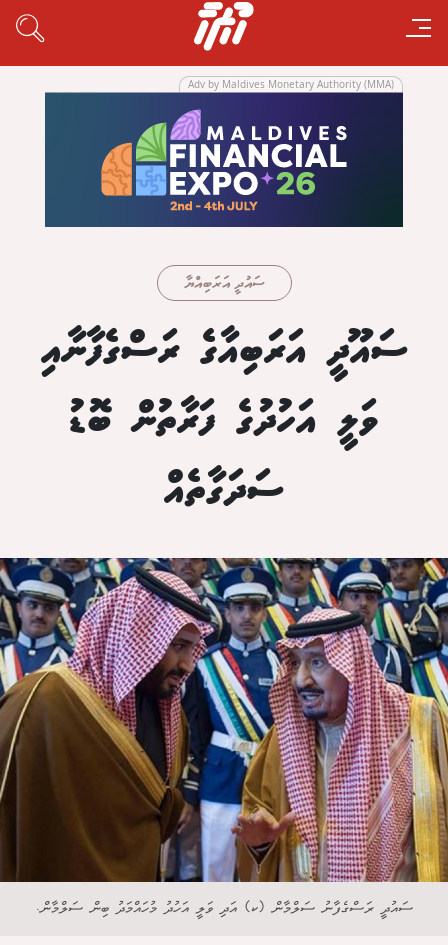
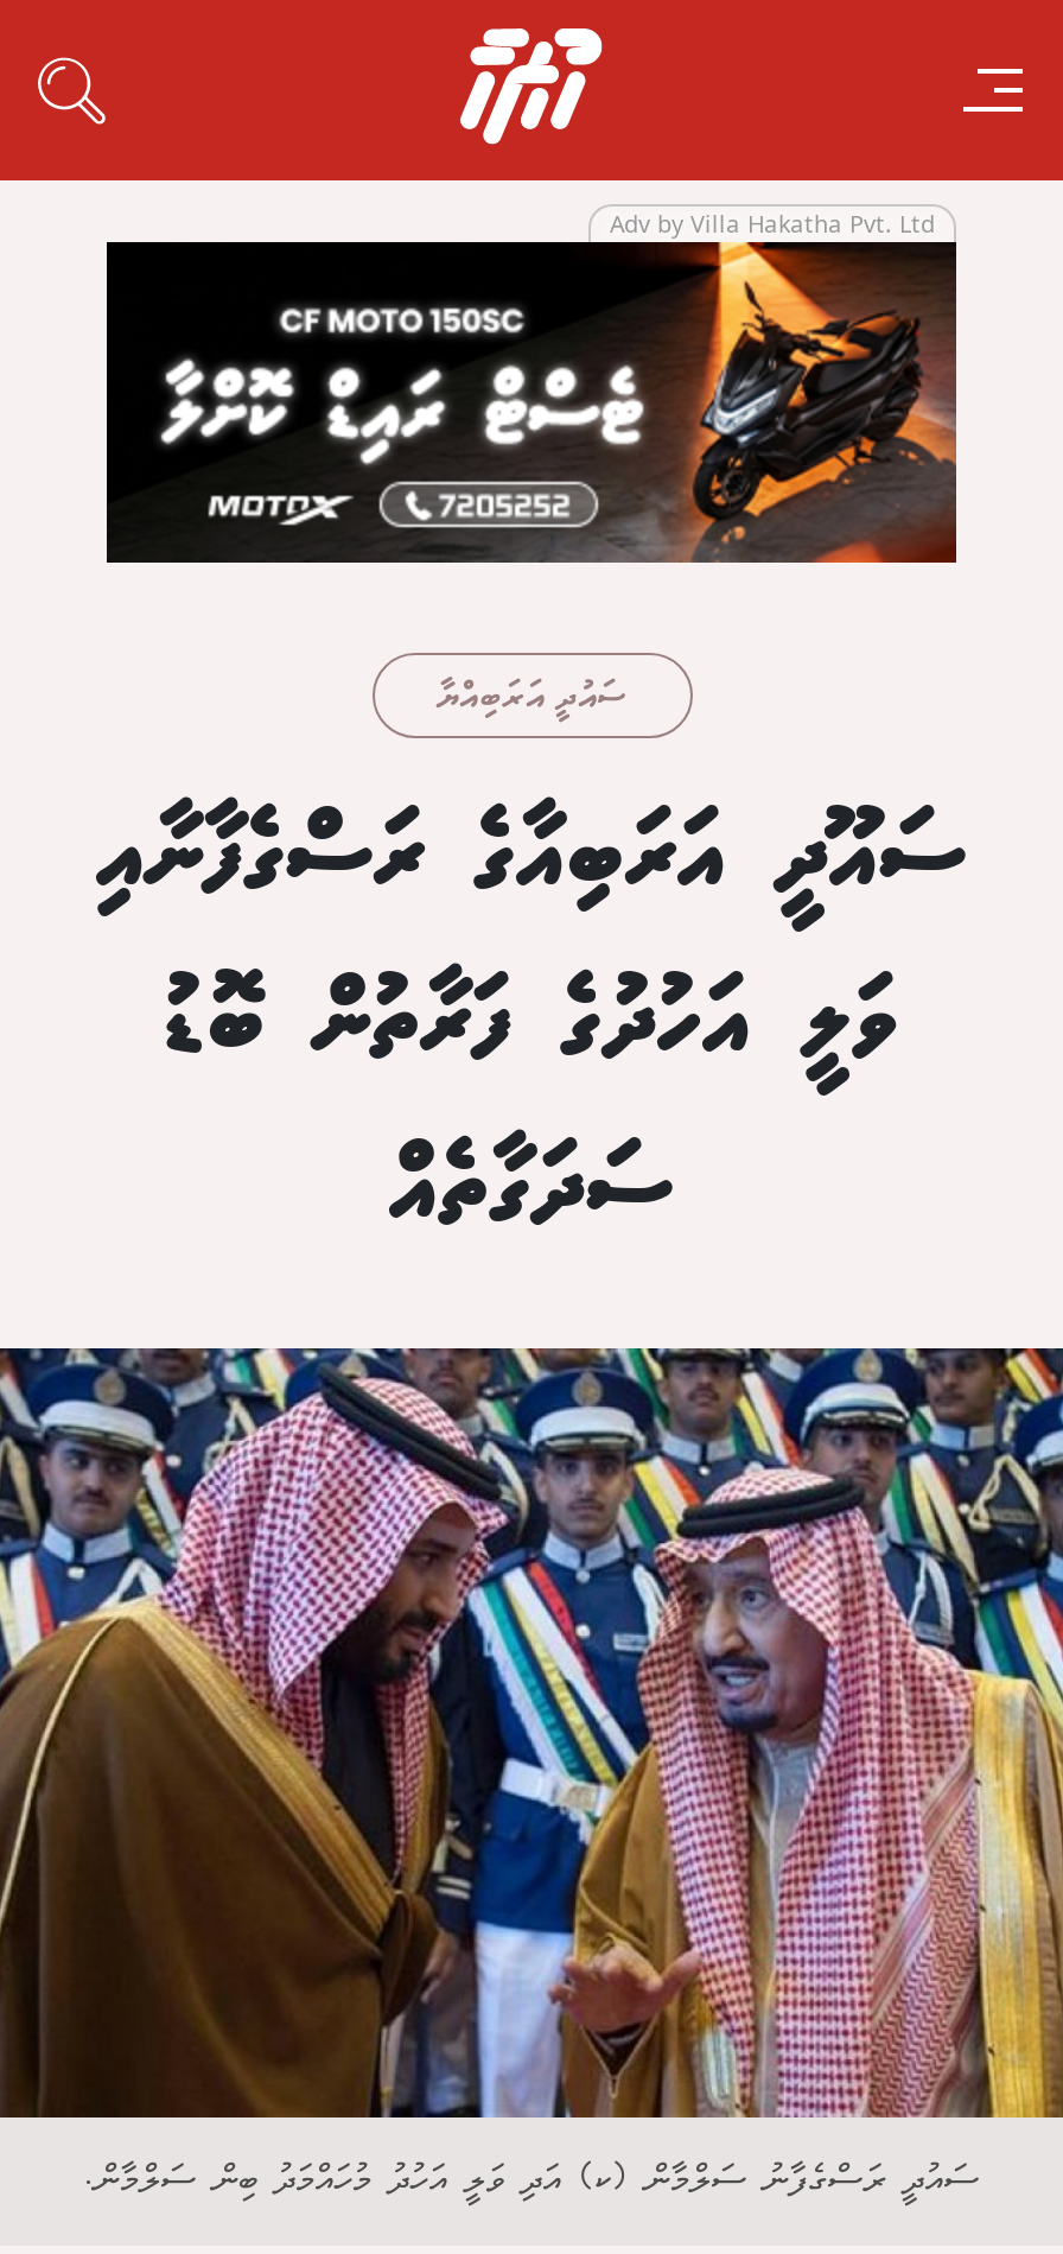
[188,77,394,91] Adv by Maldives Monetary Authority (MMA) -> [610,207,935,240] Adv by Villa Hakatha Pvt. Ltd
[44,92,404,228] [image] -> [104,242,959,565] [image]

